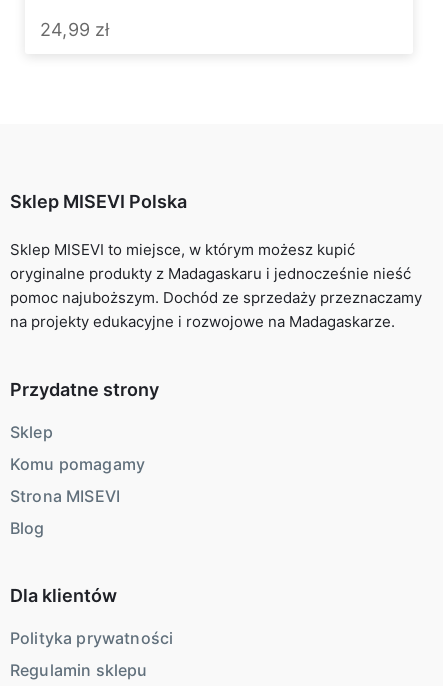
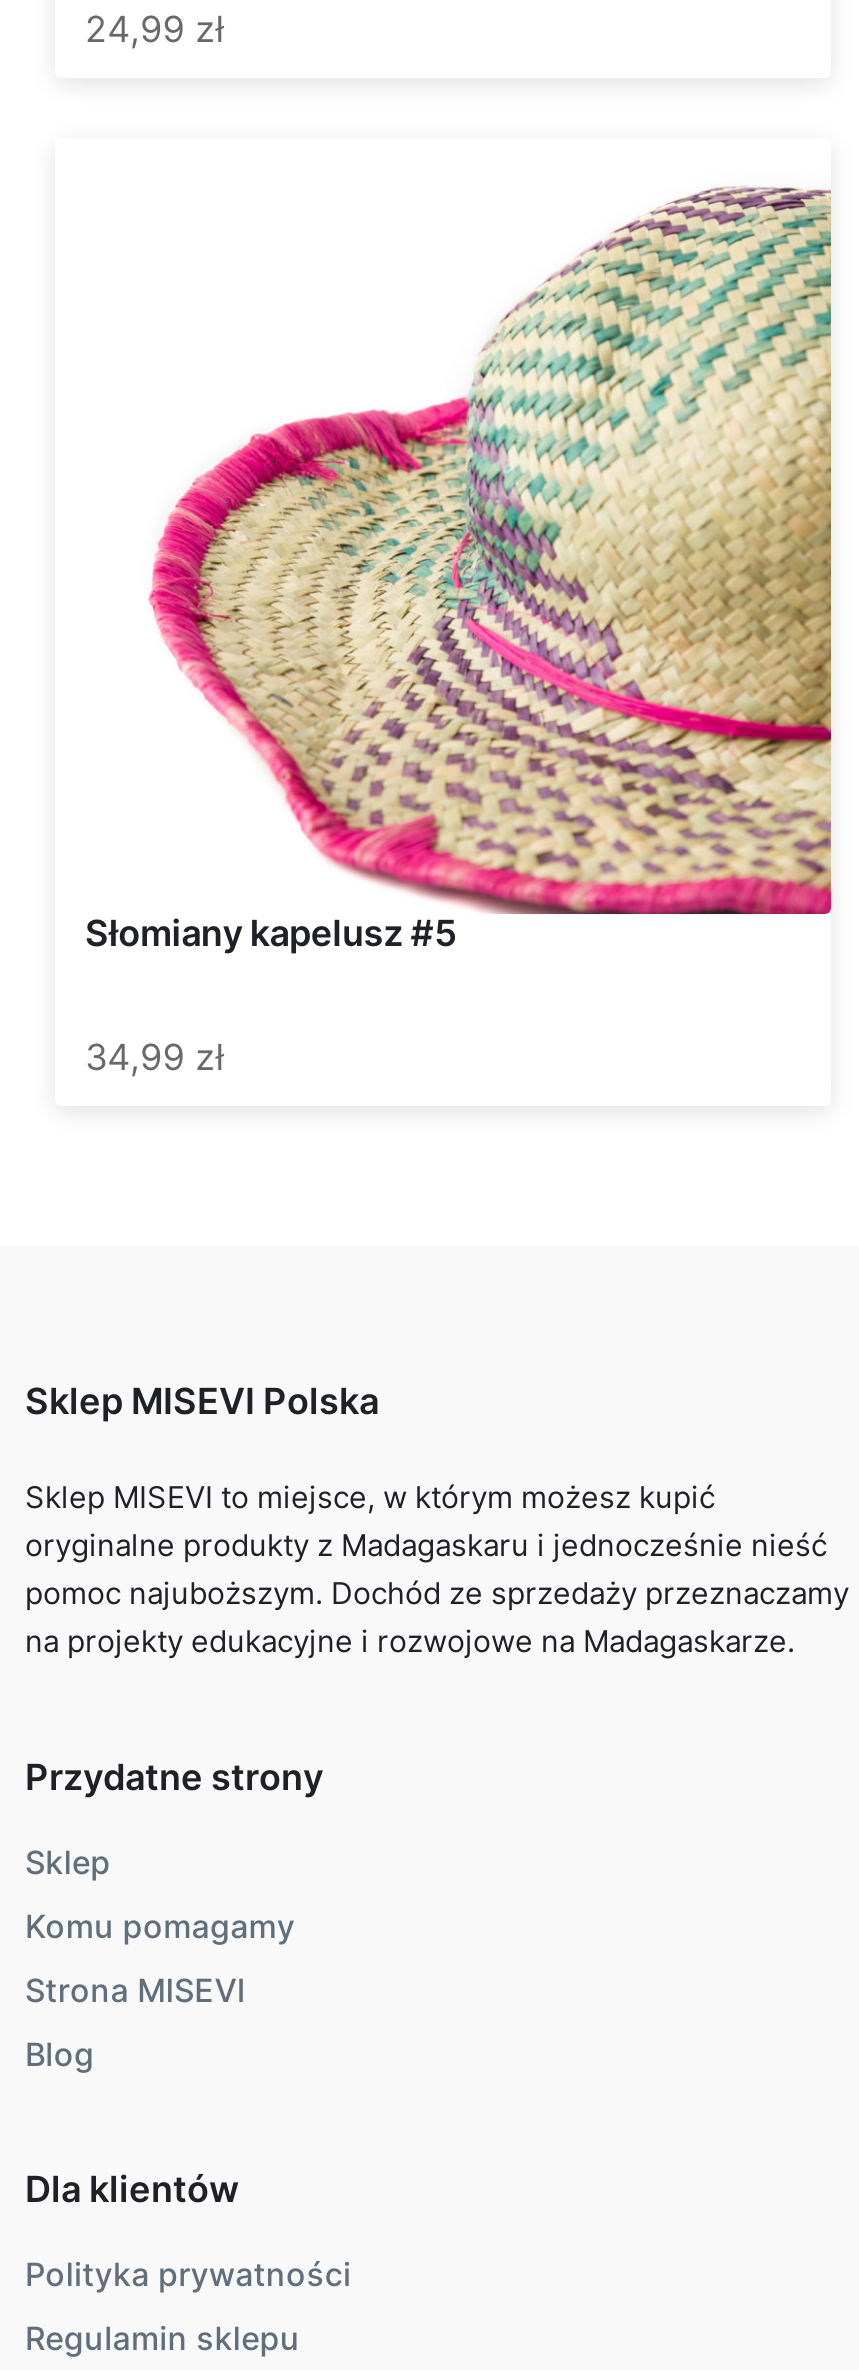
none -> [85,186,833,1078] [image] | Słomiany kapelusz #5 | 34,99 zł

